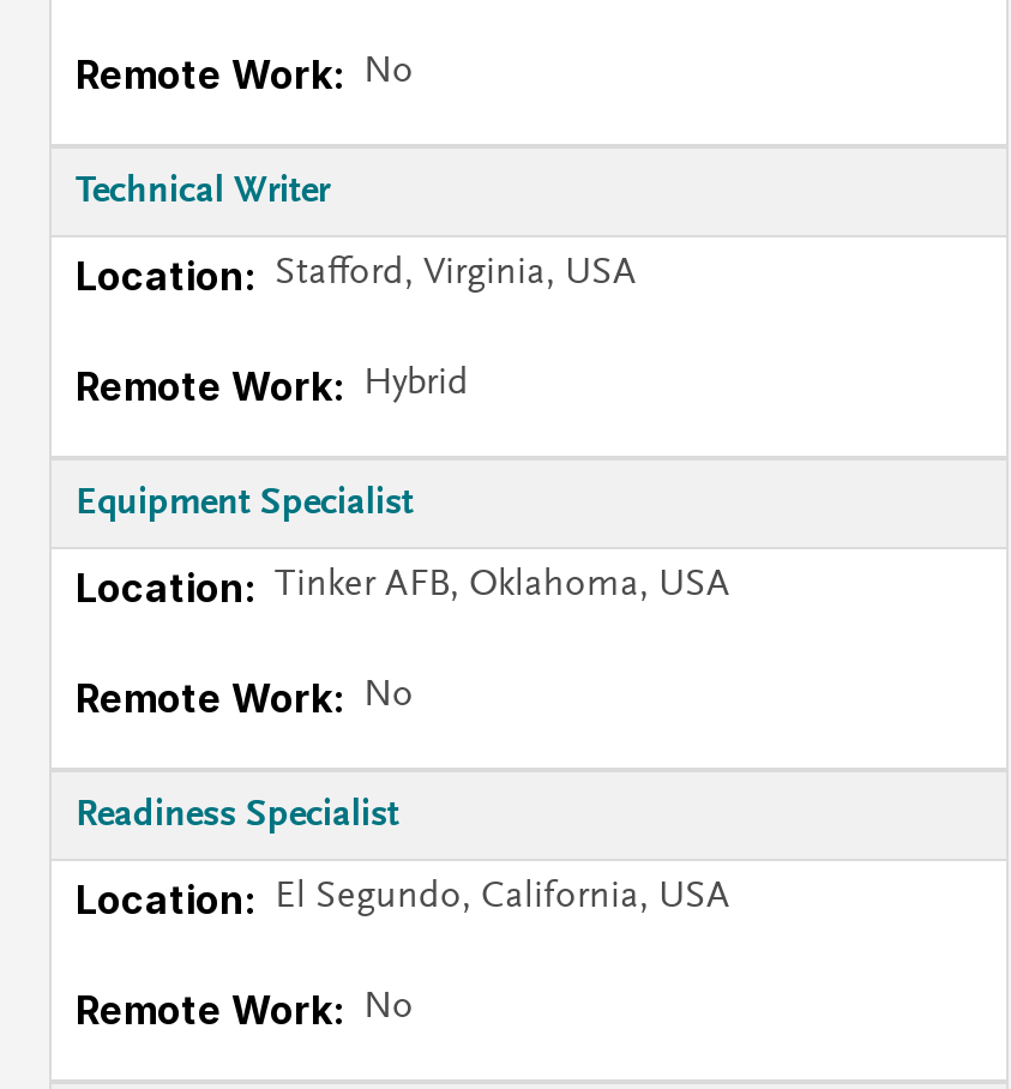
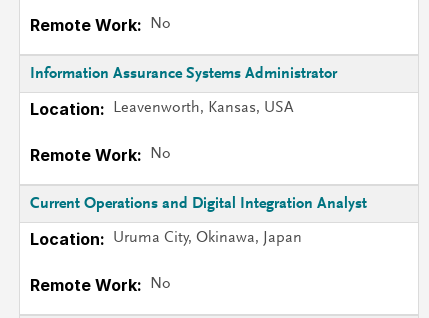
[76,174,730,606] Technical Writer | Stafford, Virginia, USA | Hybrid | Equipment Specialist | Tinker AFB, Oklahoma, USA -> [30,66,337,116] Information Assurance Systems Administrator | Leavenworth, Kansas, USA
[76,798,399,836] Readiness Specialist -> [30,196,367,212] Current Operations and Digital Integration Analyst
[265,879,730,917] El Segundo, California, USA -> [109,230,302,246] Uruma City, Okinawa, Japan

